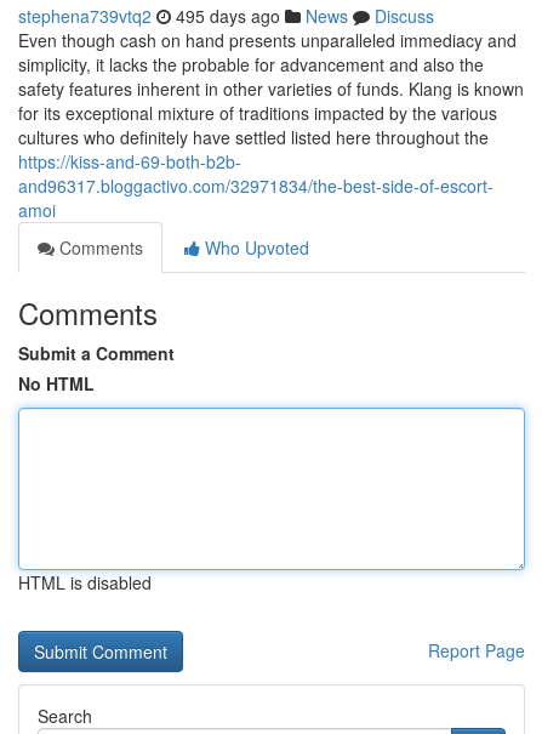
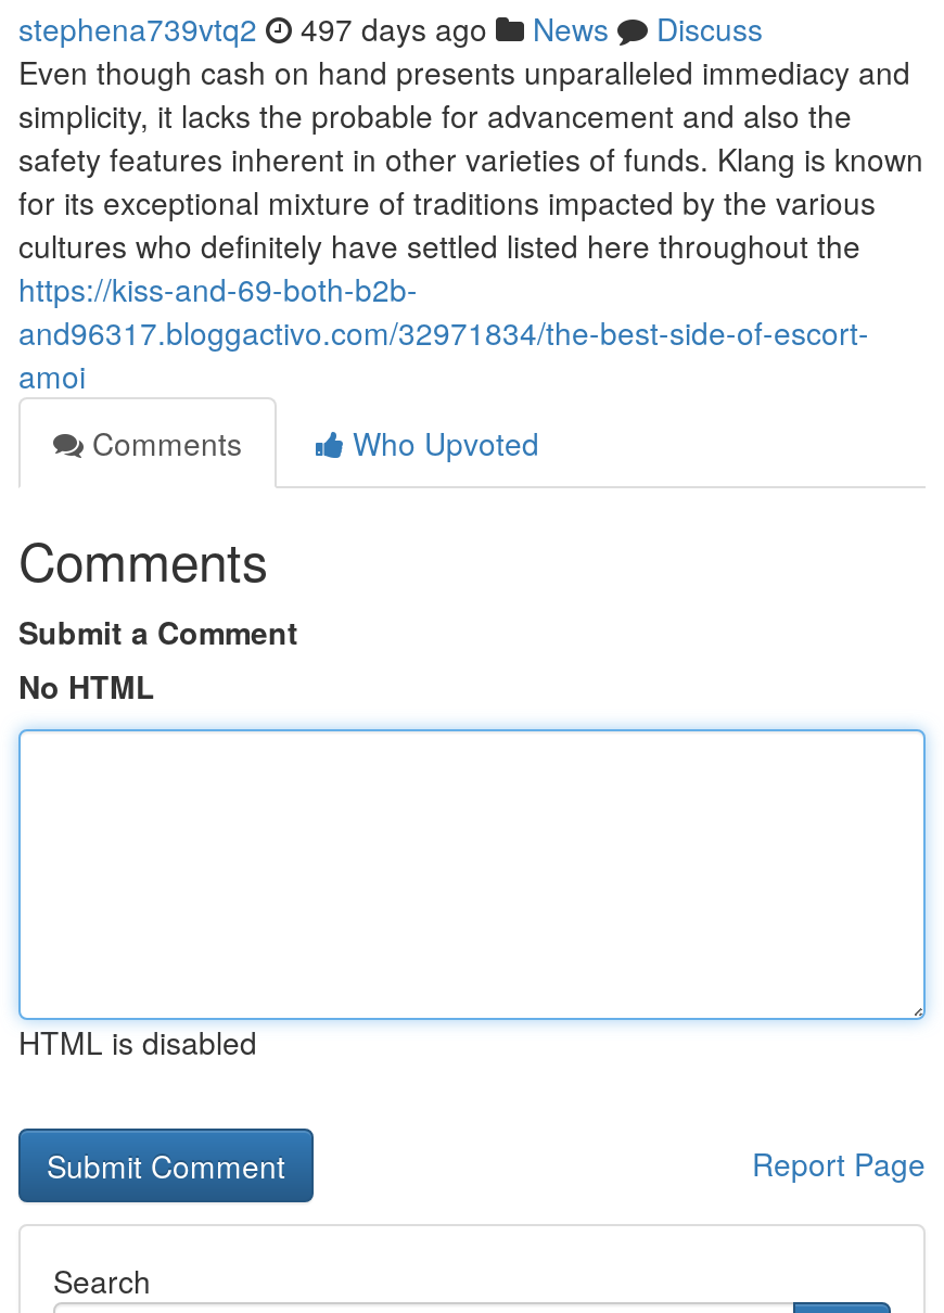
[18,4,434,28] stephena739vtq2 495 days ago News Discuss -> [18,7,763,50] stephena739vtq2 497 days ago News Discuss

